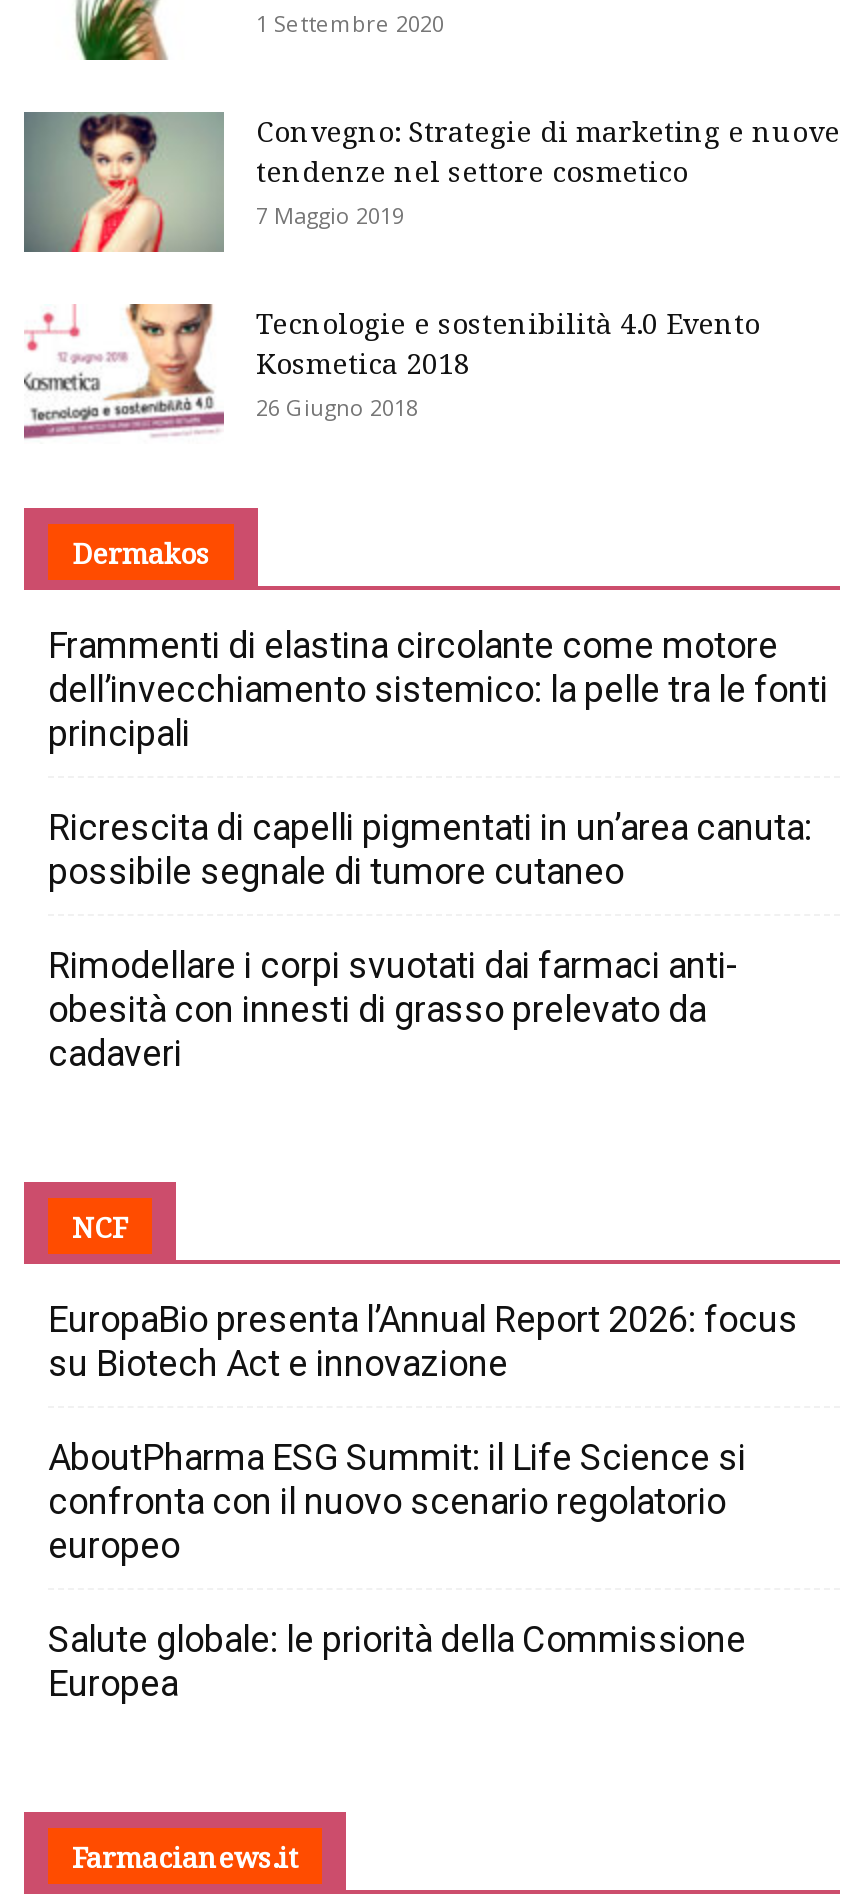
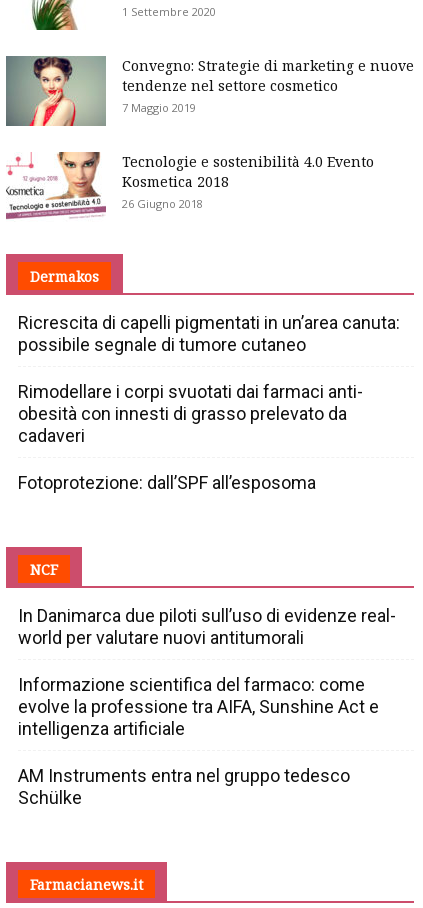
[48,624,828,754] Frammenti di elastina circolante come motore | dell’invecchiamento sistemico: la pelle tra le fonti | principali -> none
moved [48,806,812,1074] -> [18,312,400,446]: Ricrescita di capelli pigmentati in un’area canuta: | possibile segnale di tumore cutaneo | Rimodellare i corpi svuotati dai farmaci anti- | obesità con innesti di grasso prelevato da | cadaveri
none -> [18,472,316,493] Fotoprotezione: dall’SPF all’esposoma
[48,1298,798,1384] EuropaBio presenta l’Annual Report 2026: focus | su Biotech Act e innovazione -> [18,605,396,648] In Danimarca due piloti sull’uso di evidenze real- | world per valutare nuovi antitumorali
[48,1436,746,1566] AboutPharma ESG Summit: il Life Science si | confronta con il nuovo scenario regolatorio | europeo -> [18,674,379,739] Informazione scientifica del farmaco: come | evolve la professione tra AIFA, Sunshine Act e | intelligenza artificiale
[48,1618,746,1704] Salute globale: le priorità della Commissione | Europea -> [18,765,350,808] AM Instruments entra nel gruppo tedesco | Schülke

